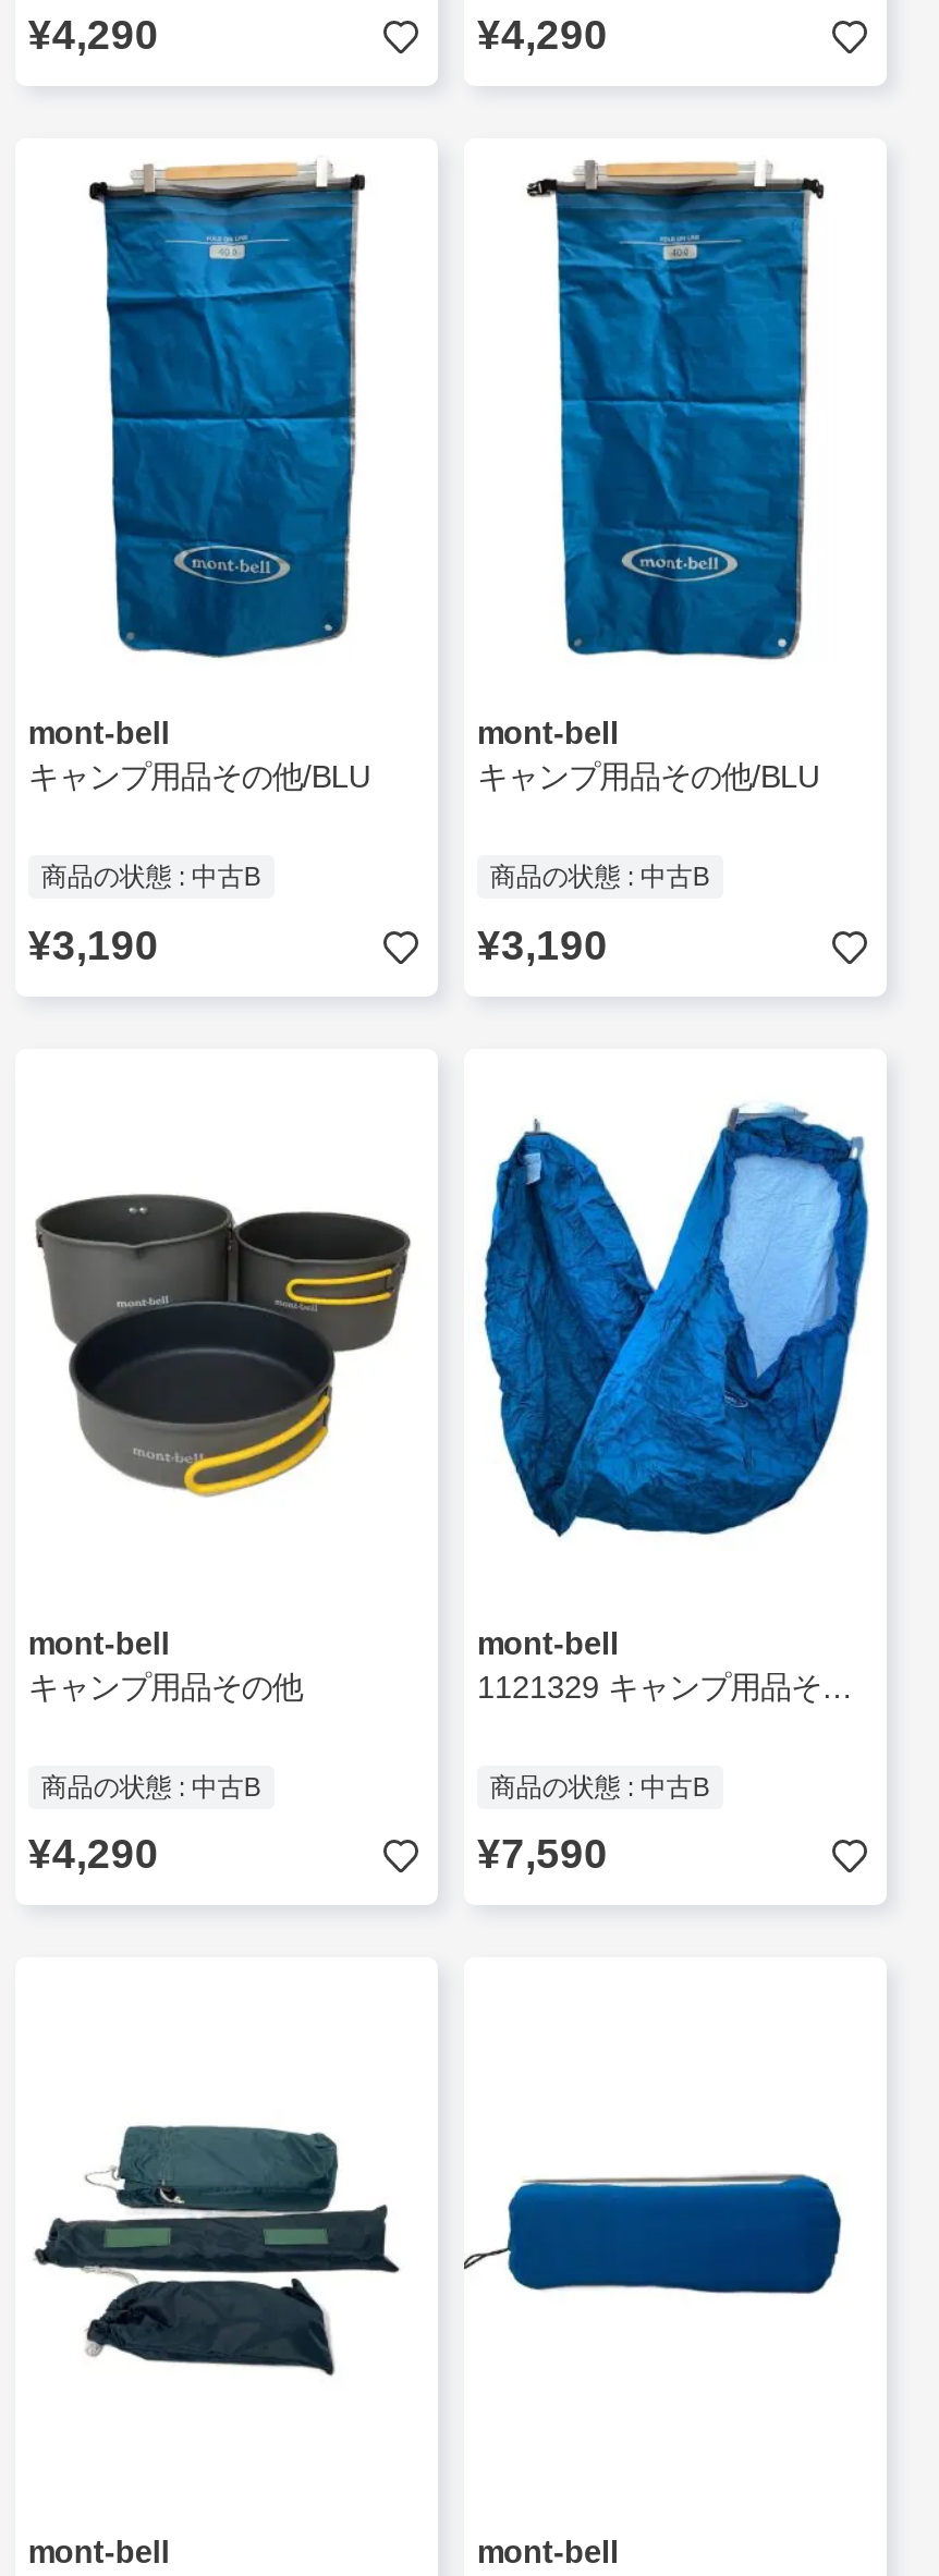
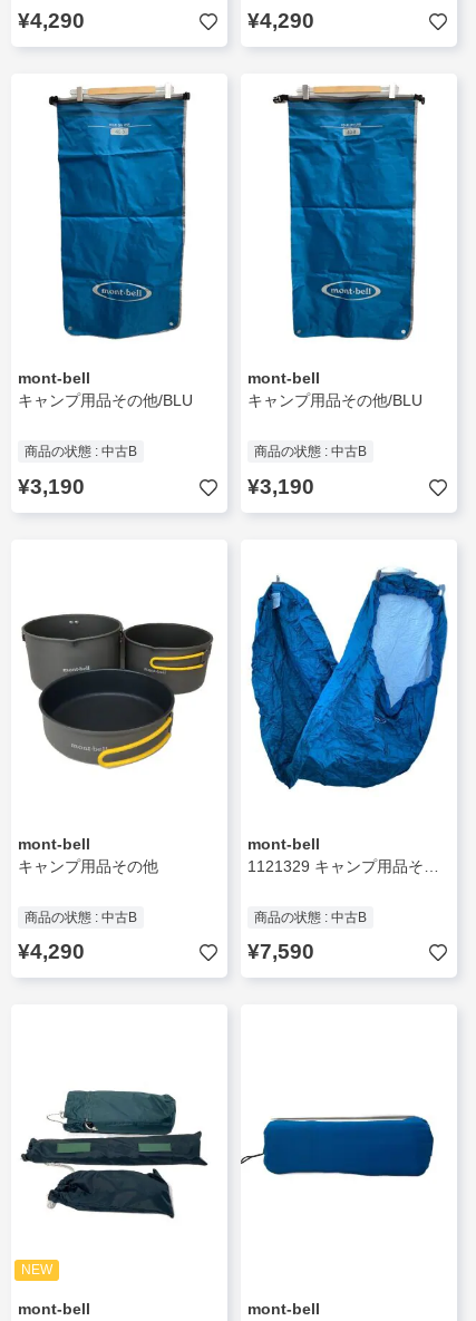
none -> [22,1262,53,1277] NEW

